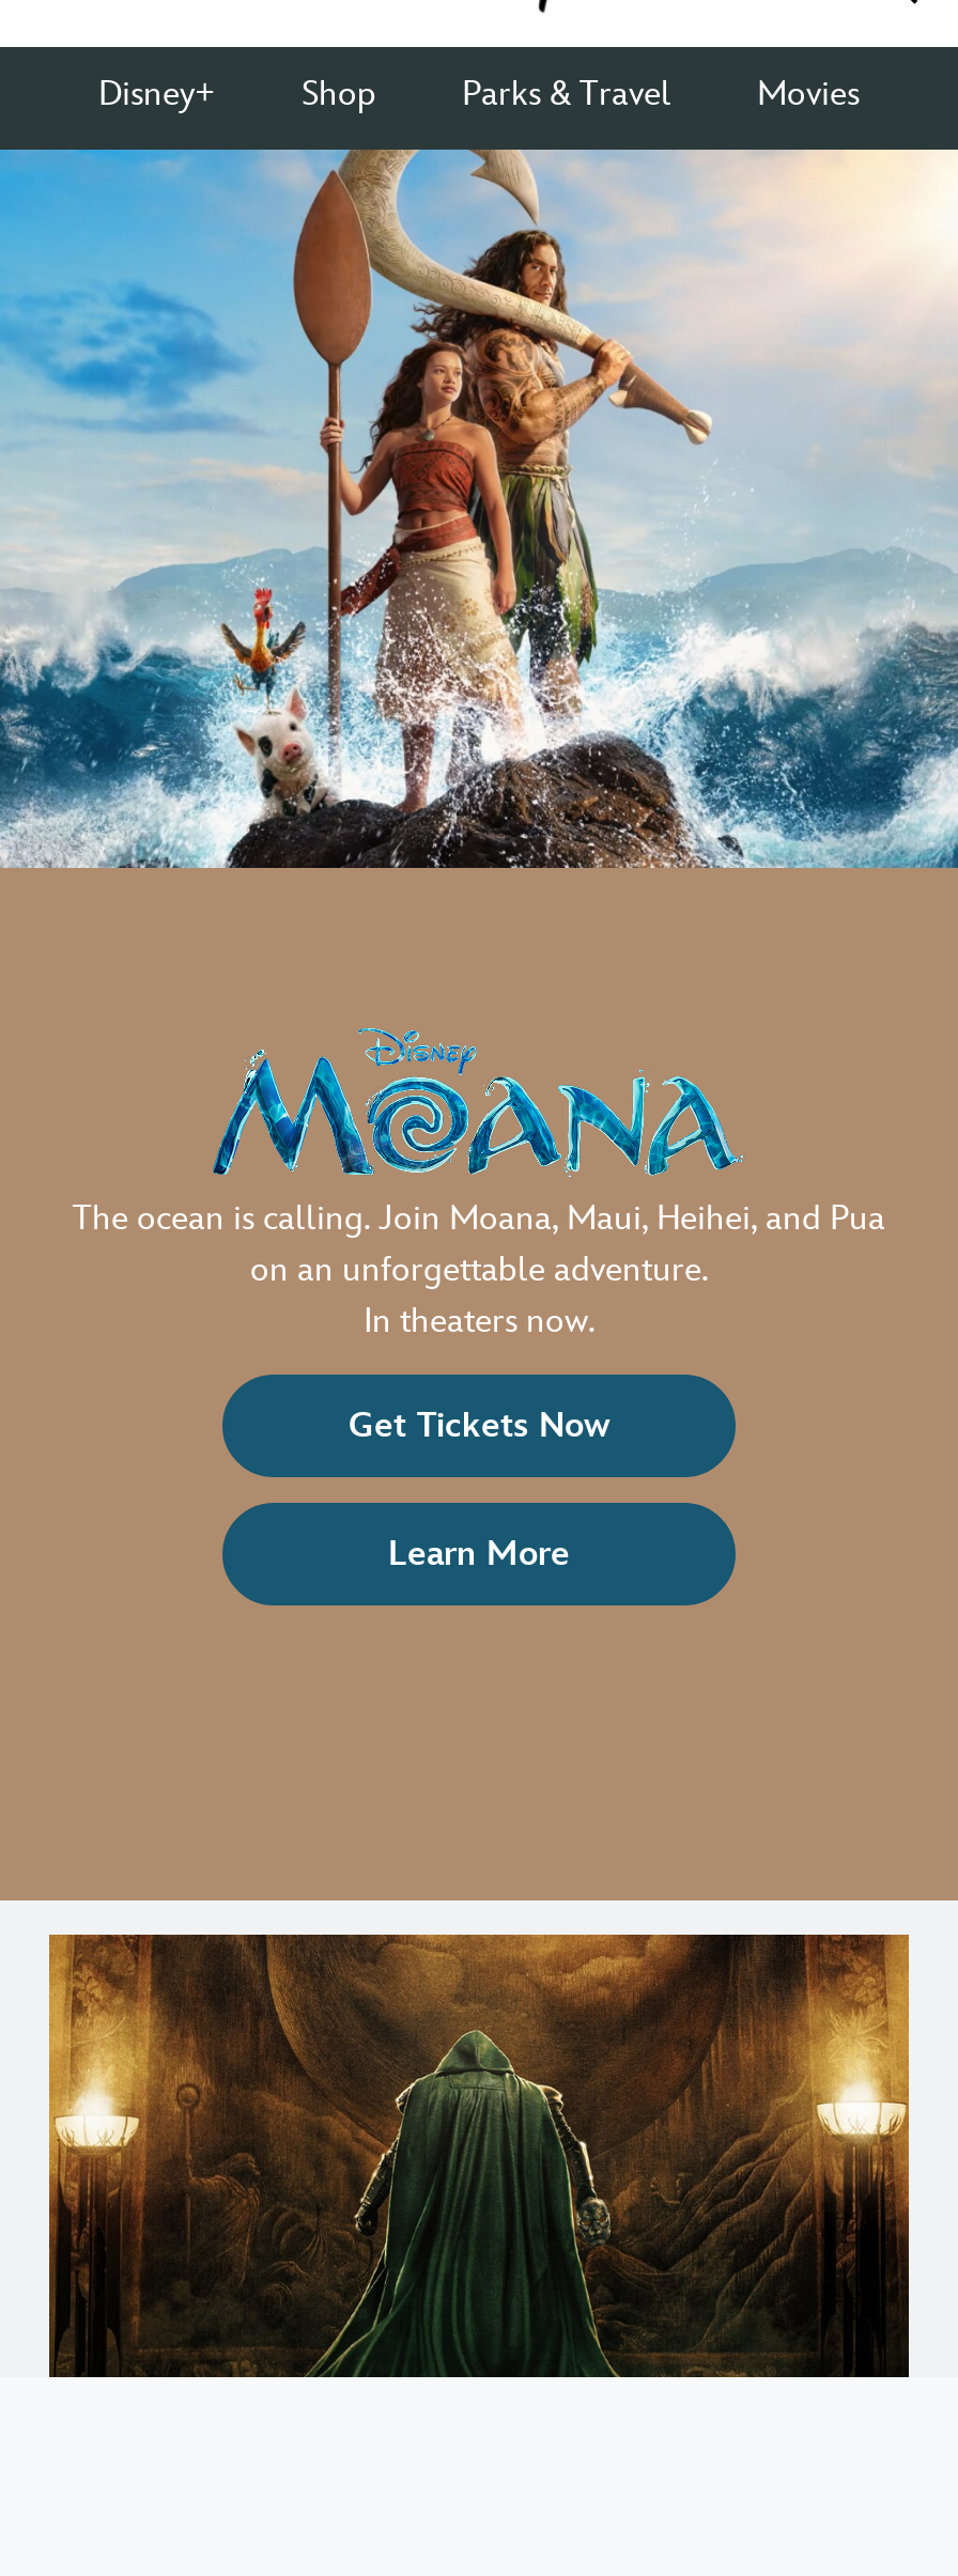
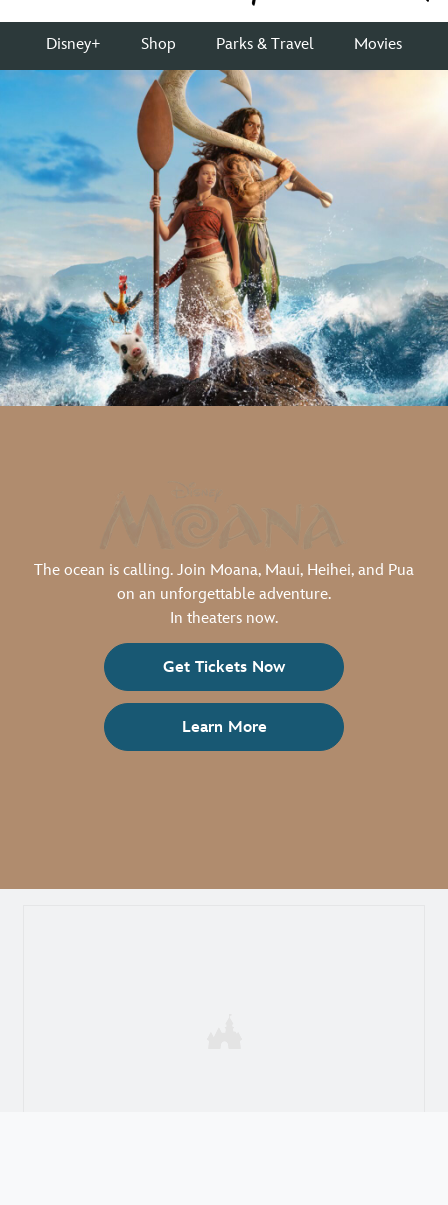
[212,1028,742,1176] [image] -> none
[47,1933,911,2379] [image] -> none

